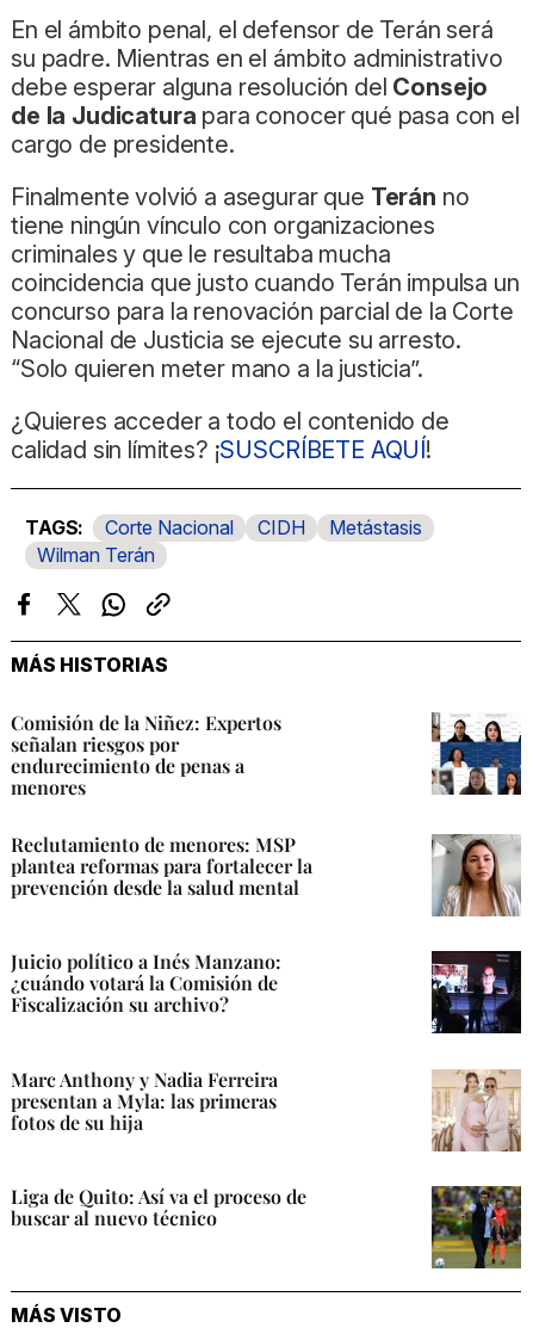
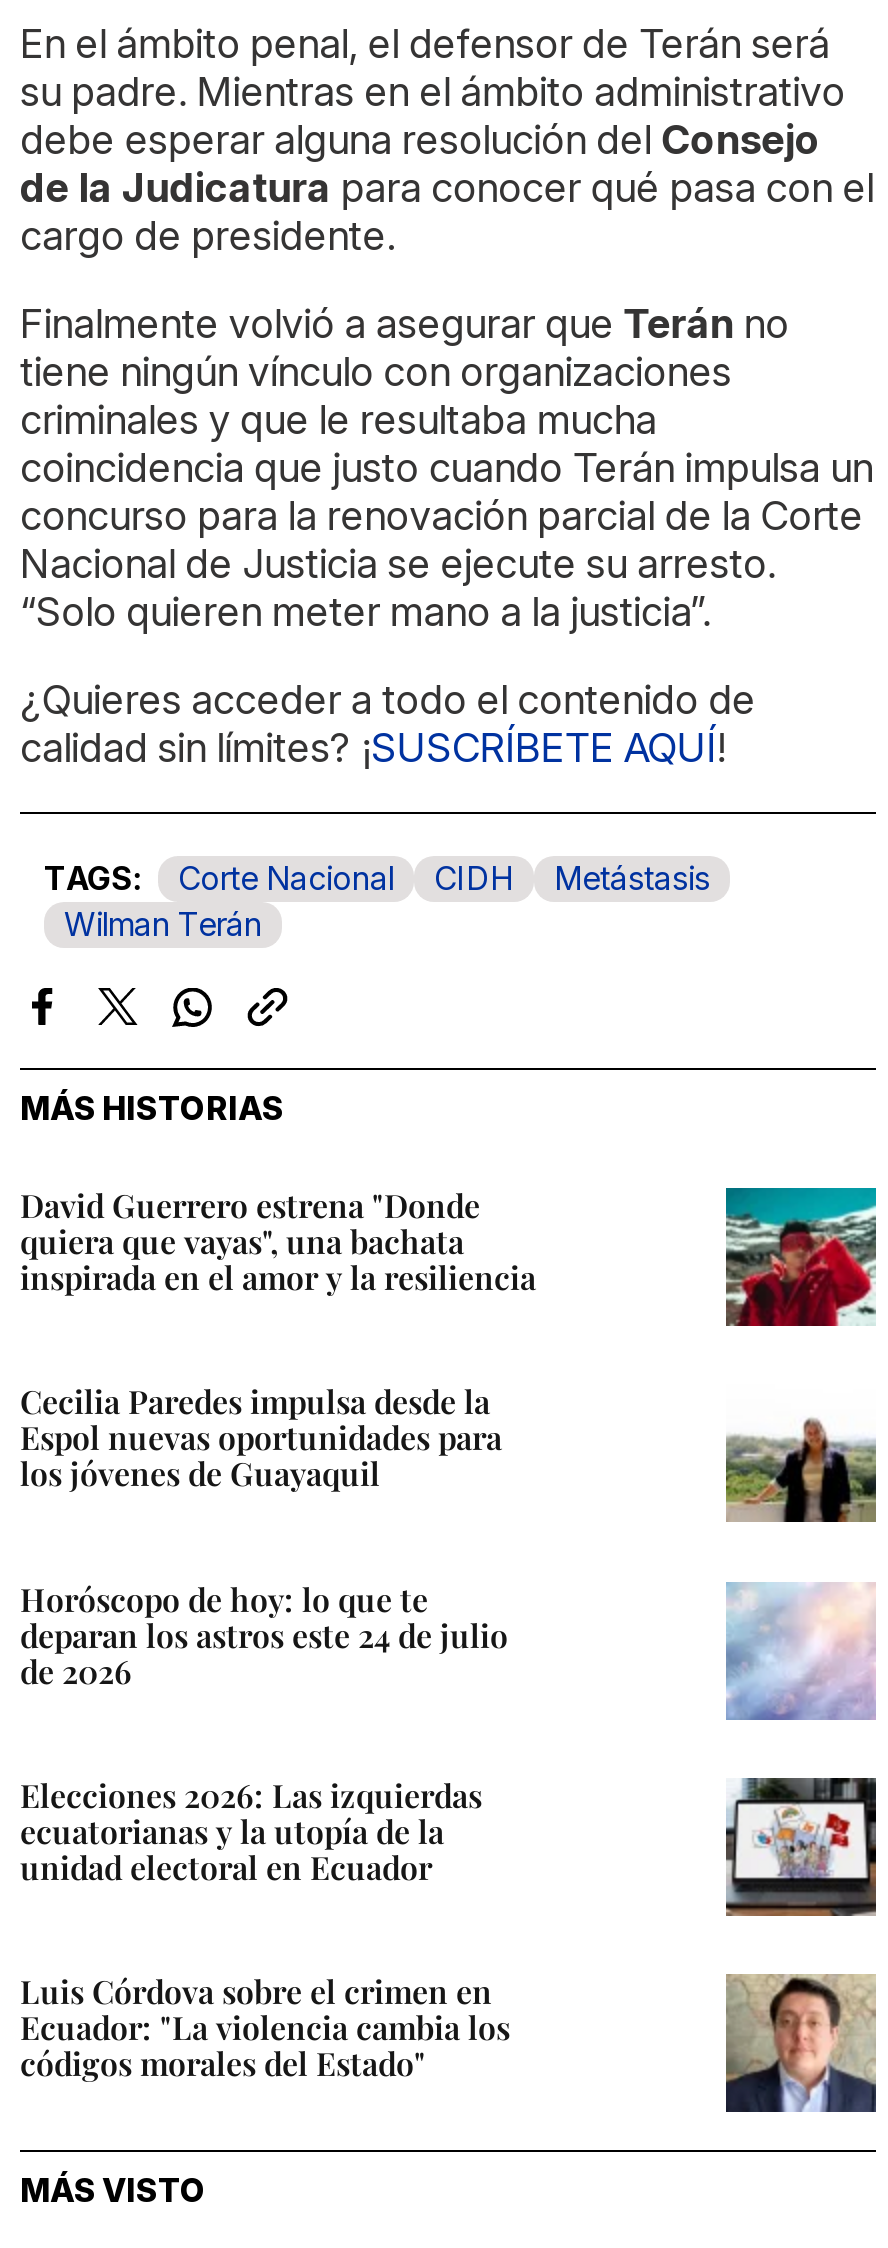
[11,710,281,800] Comisión de la Niñez: Expertos | señalan riesgos por | endurecimiento de penas a | menores -> [20,1184,536,1298] David Guerrero estrena "Donde | quiera que vayas", una bachata | inspirada en el amor y la resiliencia
[432,712,522,796] [image] -> [724,1186,878,1328] [image]
[11,832,312,900] Reclutamiento de menores: MSP | plantea reformas para fortalecer la | prevención desde la salud mental -> [20,1381,502,1495] Cecilia Paredes impulsa desde la | Espol nuevas oportunidades para | los jóvenes de Guayaquil
[430,833,521,916] [image] -> [726,1392,878,1524] [image]
[11,949,281,1017] Juicio político a Inés Manzano: | ¿cuándo votará la Comisión de | Fiscalización su archivo? -> [20,1577,508,1691] Horóscopo de hoy: lo que te | deparan los astros este 24 de julio | de 2026
[430,950,522,1035] [image] -> [724,1580,876,1722] [image]
[11,1066,278,1134] Marc Anthony y Nadia Ferreira | presentan a Myla: las primeras | fotos de su hija -> [20,1773,482,1887] Elecciones 2026: Las izquierdas | ecuatorianas y la utopía de la | unidad electoral en Ecuador
[432,1069,521,1151] [image] -> [724,1776,878,1916] [image]
[11,1183,306,1230] Liga de Quito: Así va el proceso de | buscar al nuevo técnico -> [20,1970,510,2084] Luis Córdova sobre el crimen en | Ecuador: "La violencia cambia los | códigos morales del Estado"
[430,1185,521,1270] [image] -> [724,1974,876,2114] [image]

